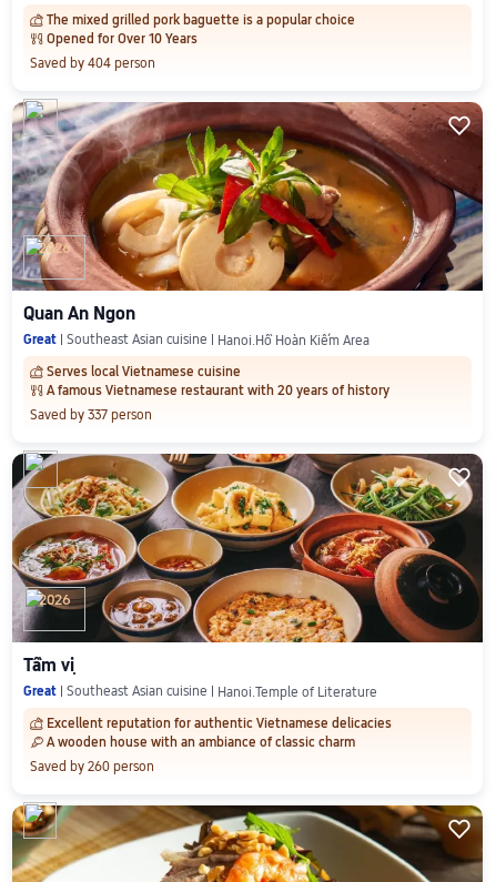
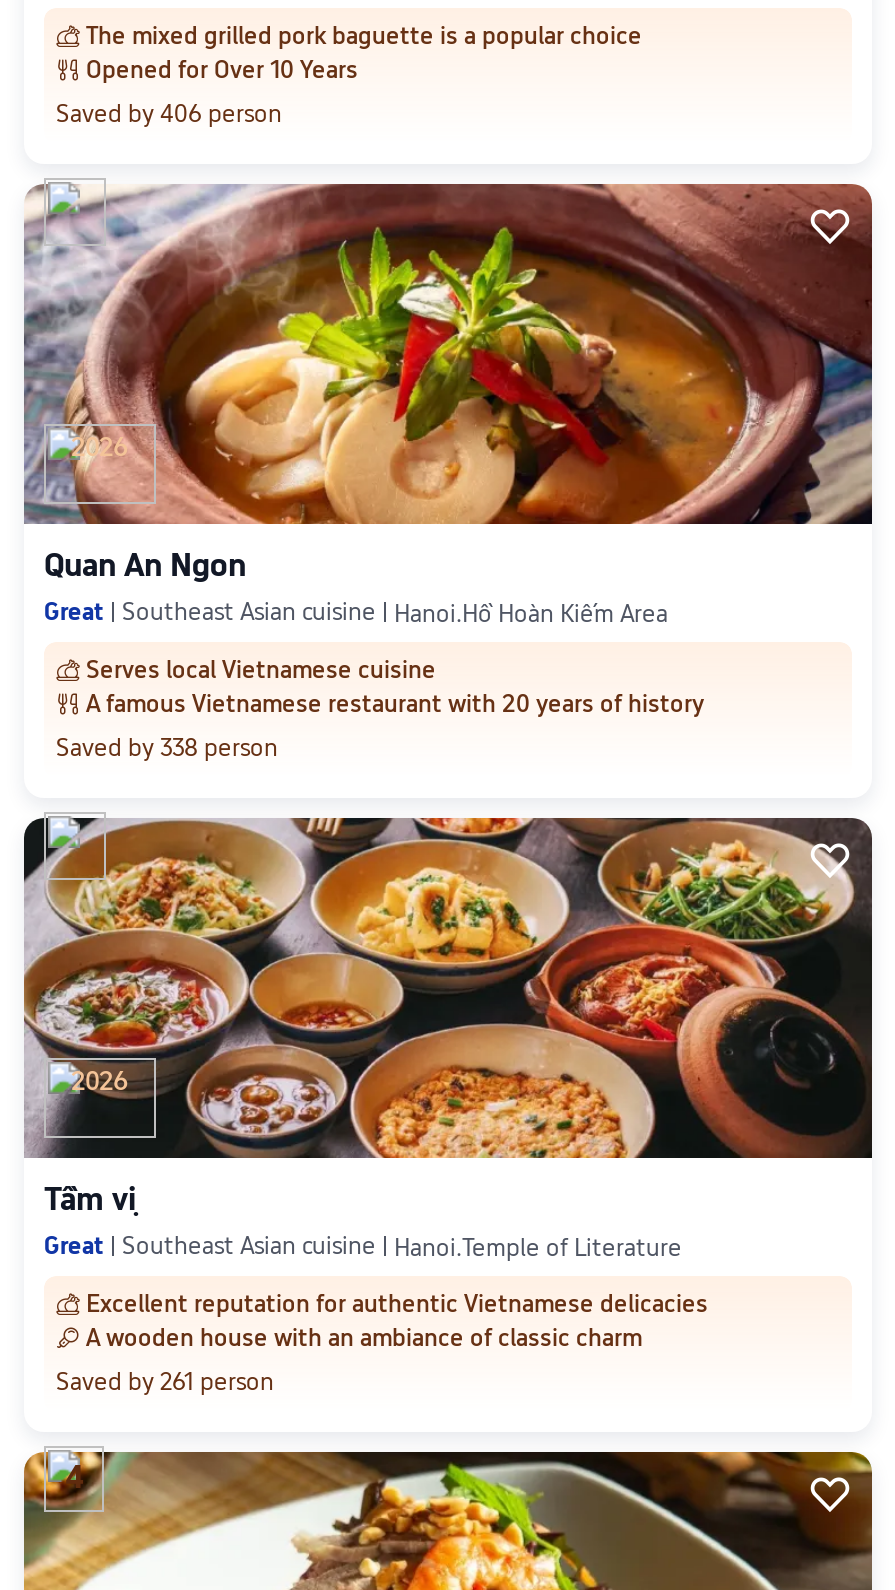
[30,55,155,70] Saved by 404 person -> [56,99,282,127] Saved by 406 person
[30,407,152,422] Saved by 337 person -> [56,733,278,761] Saved by 338 person
[30,758,154,774] Saved by 260 person -> [56,1367,274,1395] Saved by 261 person

